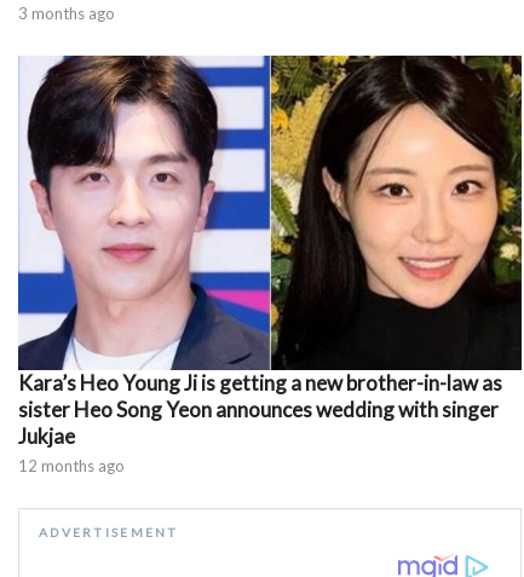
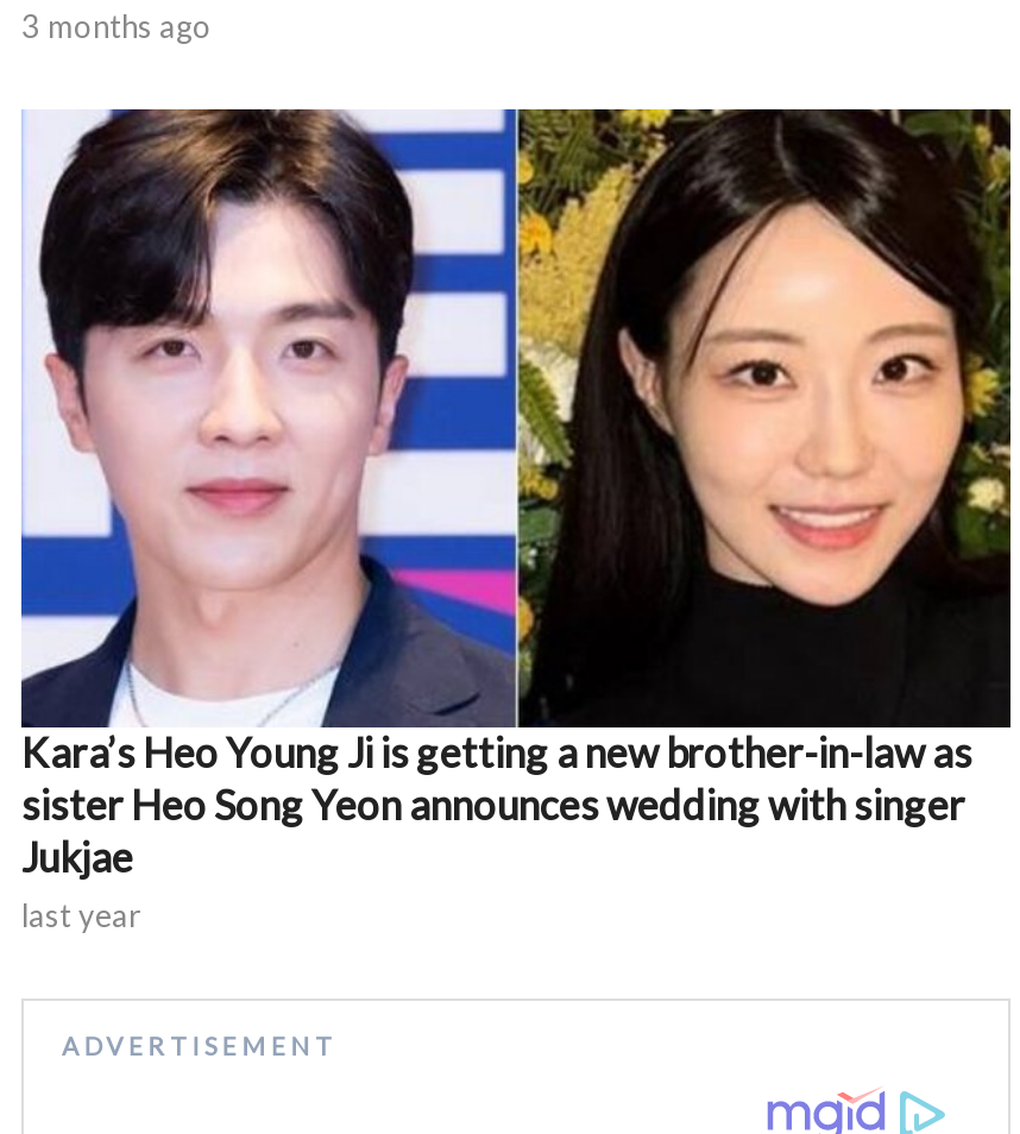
[18,456,125,475] 12 months ago -> [21,896,140,934] last year

